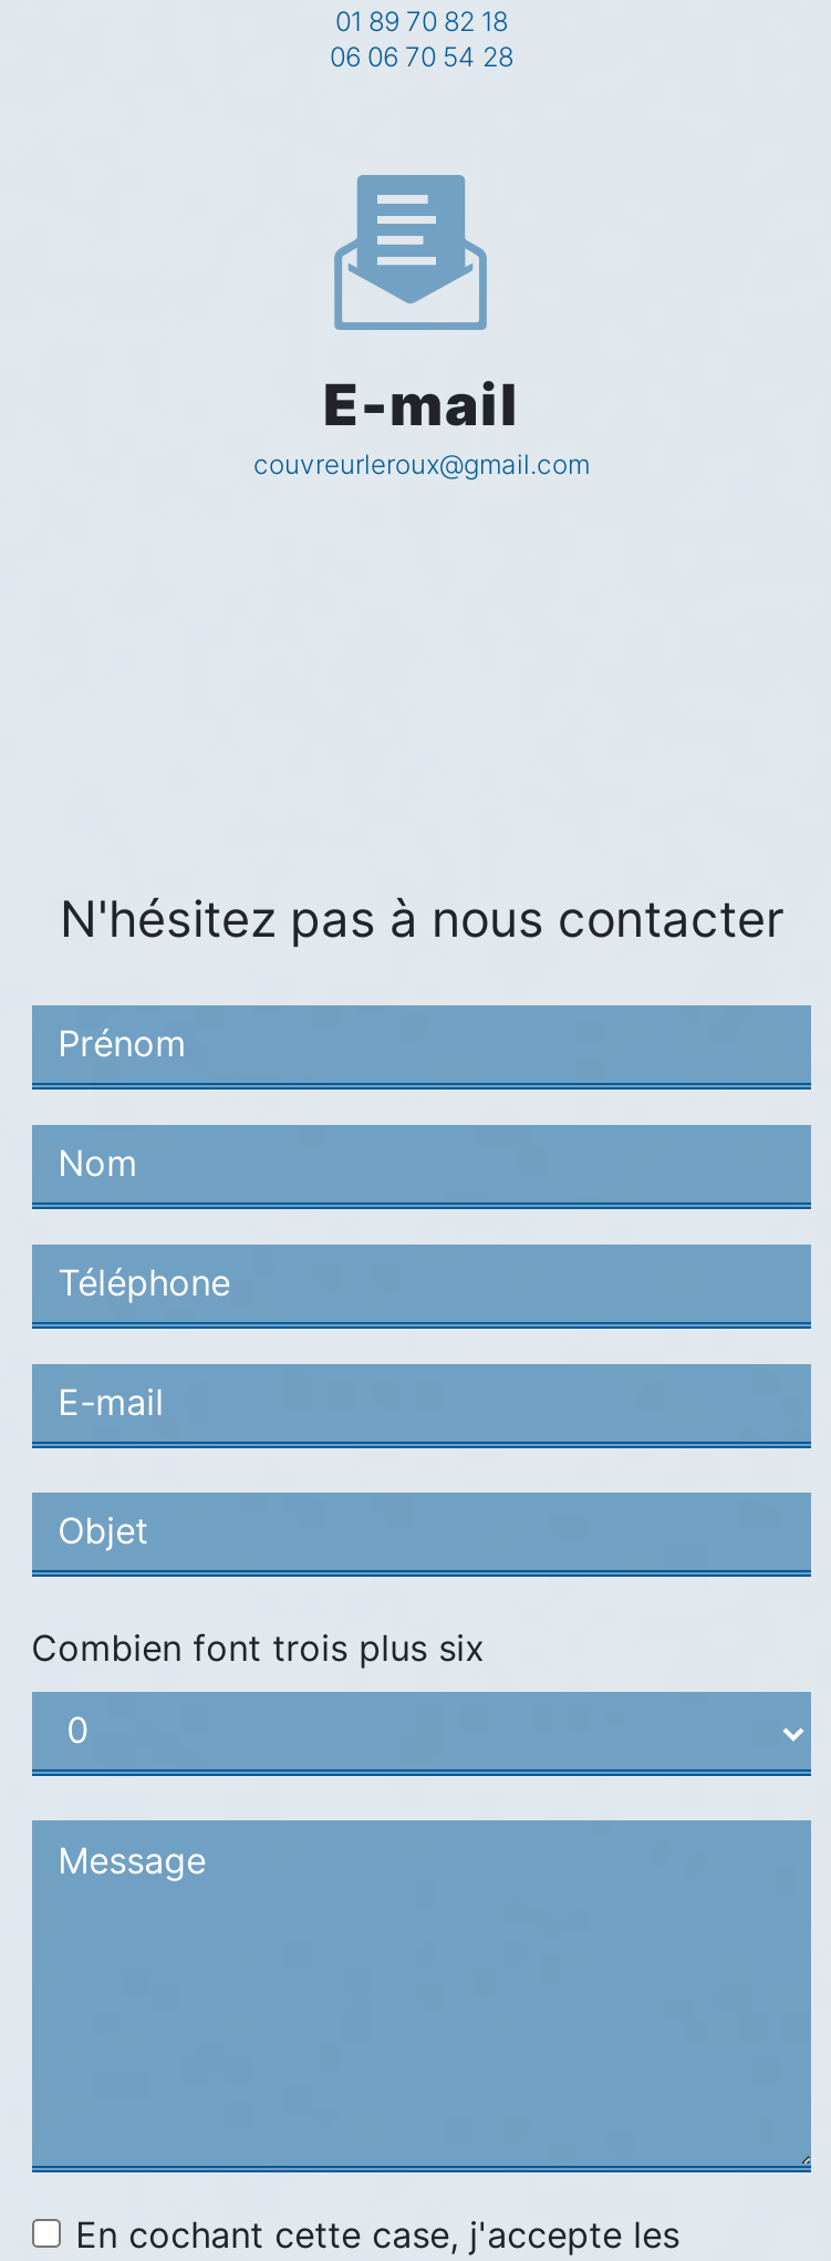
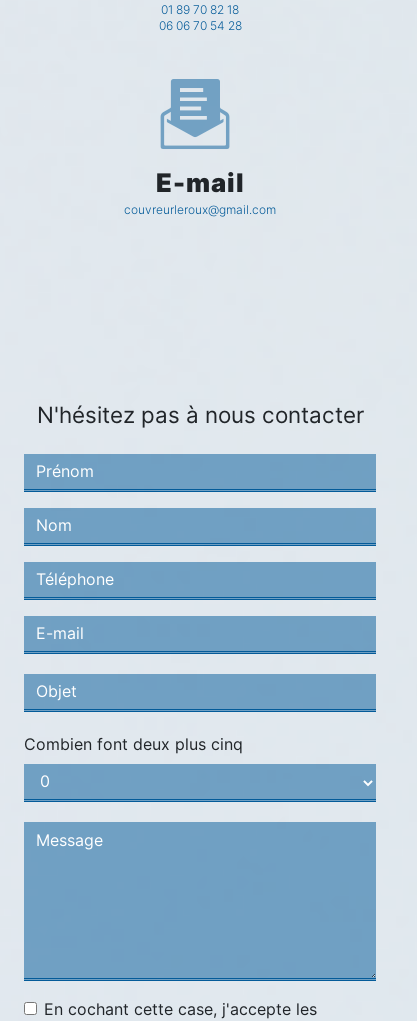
[31,1625,485,1669] Combien font trois plus six -> [24,734,243,754] Combien font deux plus cinq

